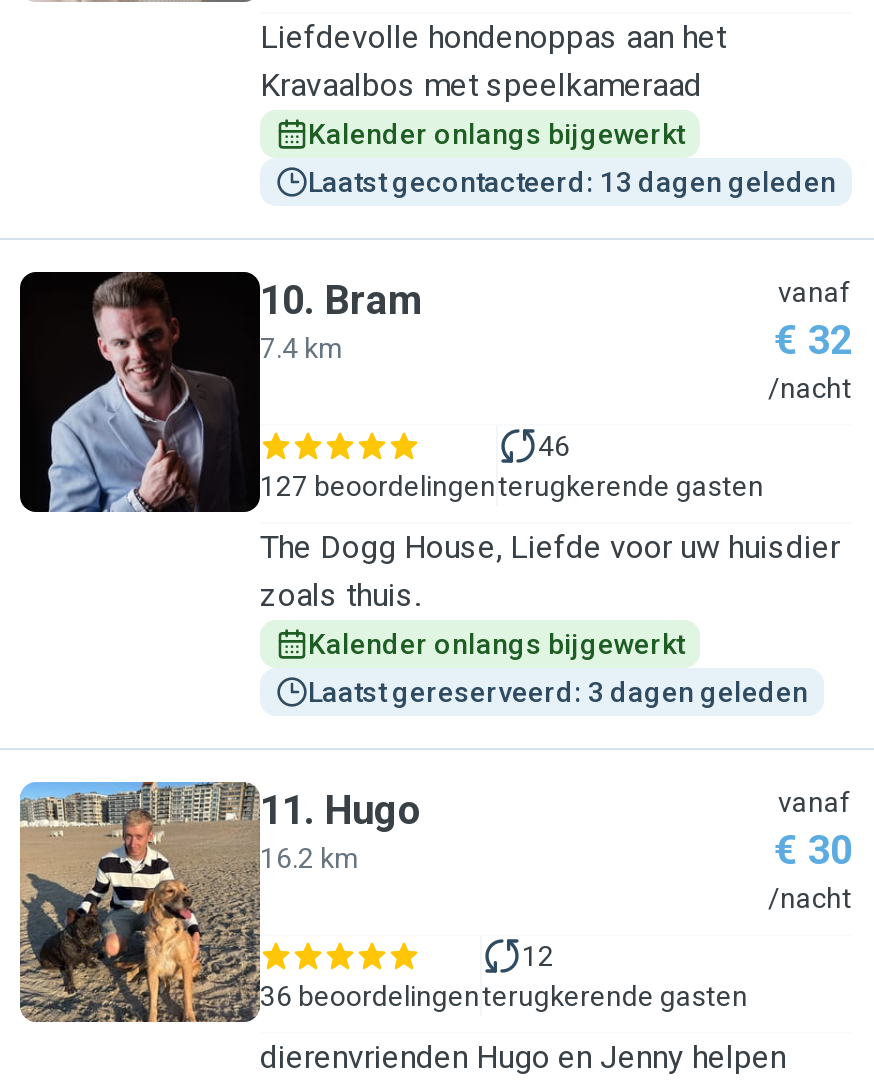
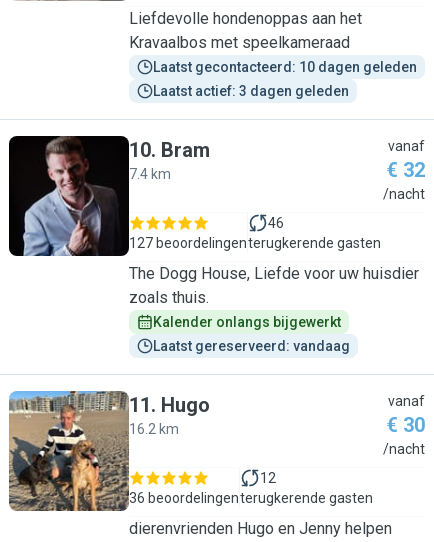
[308,118,684,150] Kalender onlangs bijgewerkt -> [153,59,417,75] Laatst gecontacteerd: 10 dagen geleden
[308,166,836,198] Laatst gecontacteerd: 13 dagen geleden -> [153,83,349,99] Laatst actief: 3 dagen geleden
[308,676,808,708] Laatst gereserveerd: 3 dagen geleden -> [153,338,350,354] Laatst gereserveerd: vandaag

